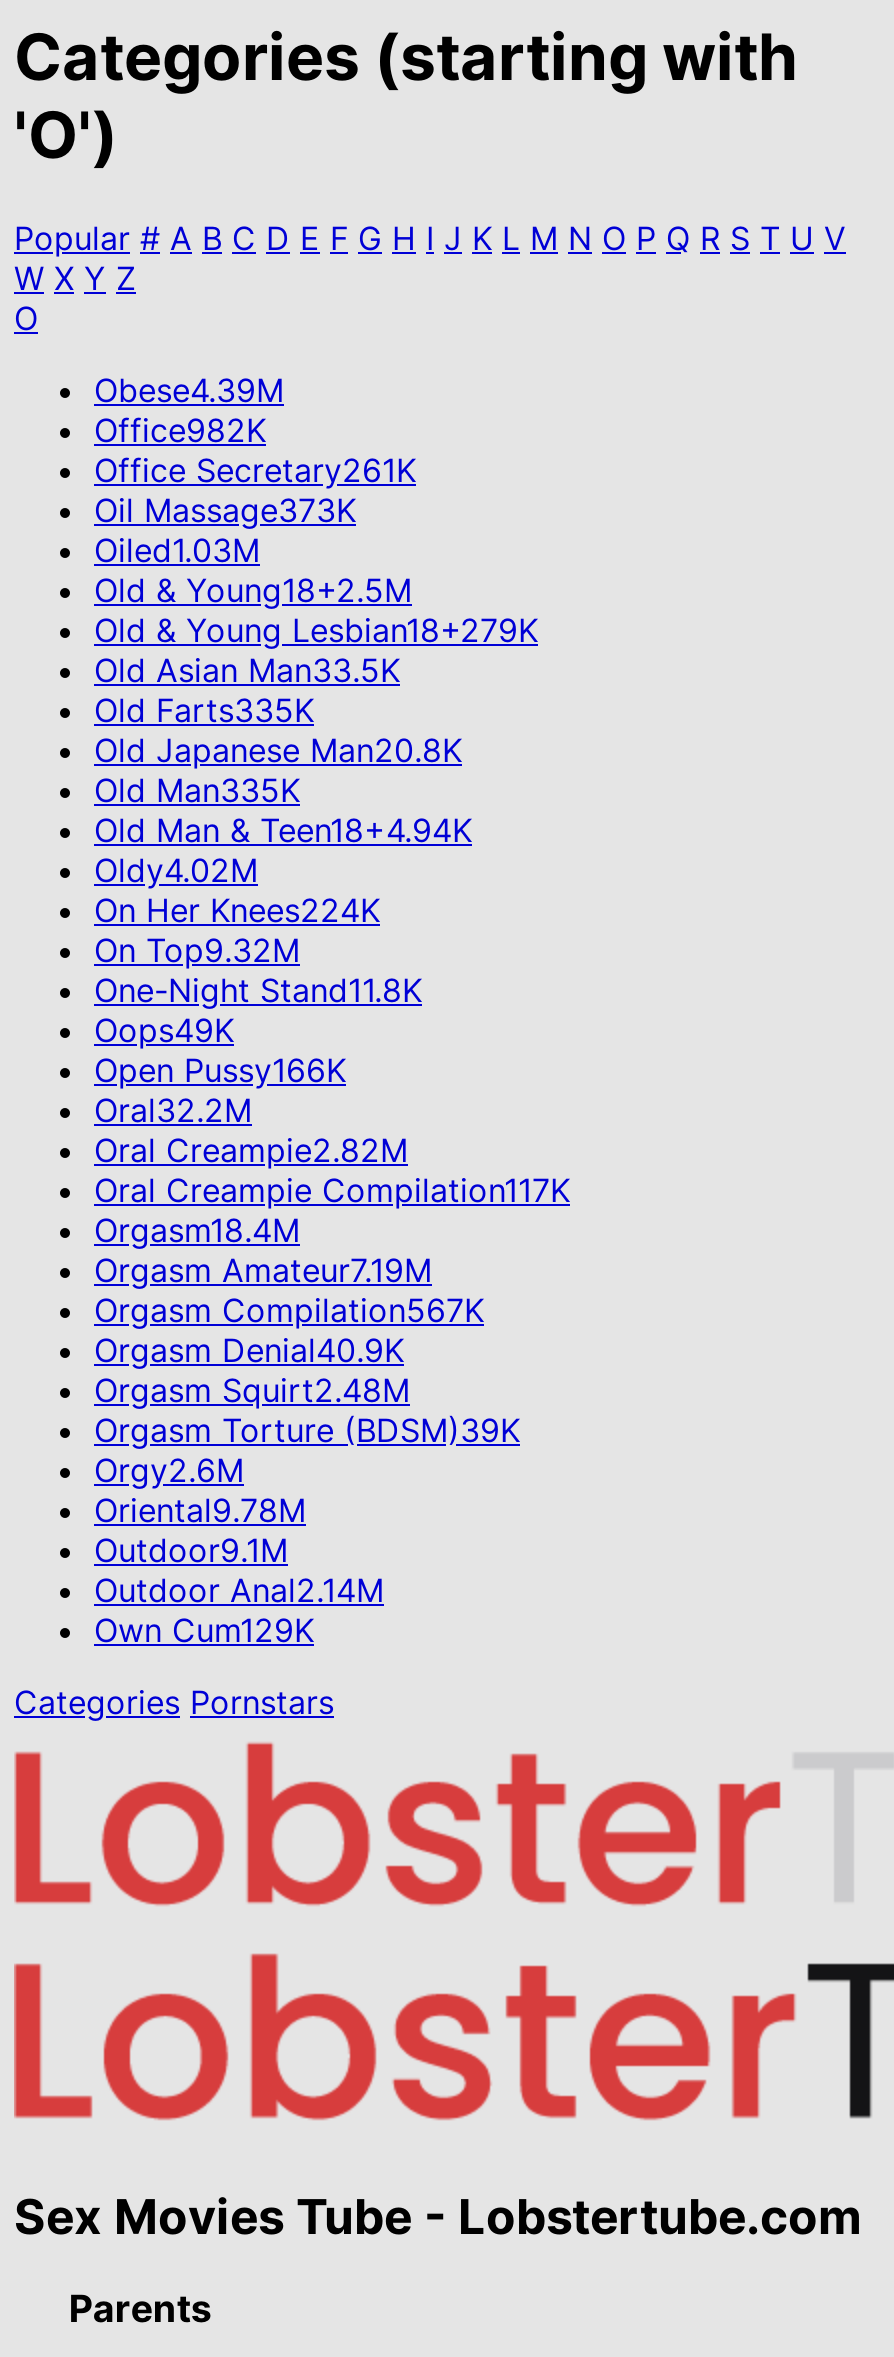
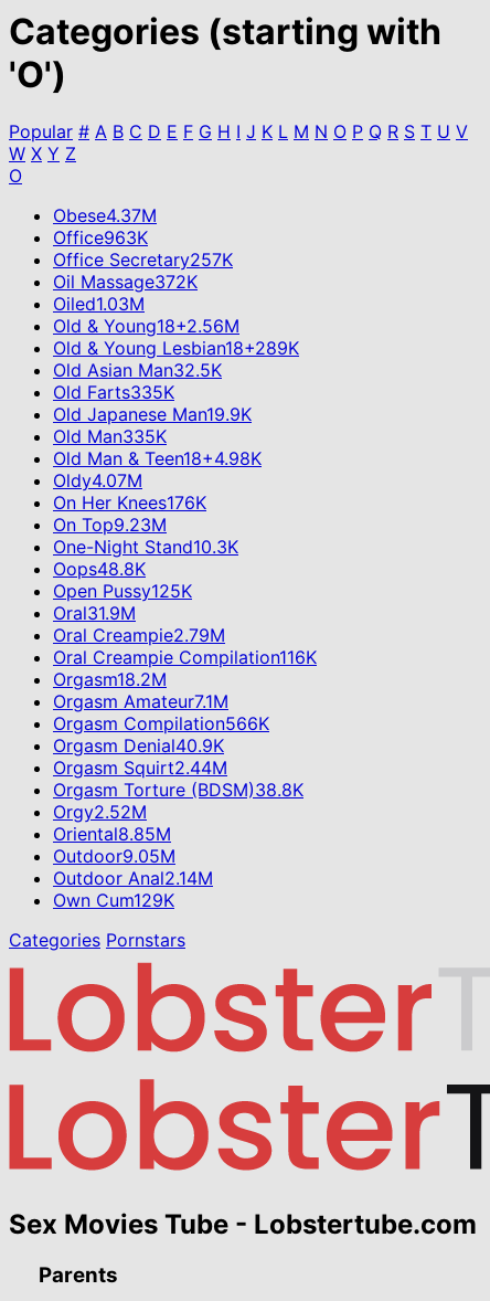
[94,370,284,410] Obese4.39M -> [53,204,157,226] Obese4.37M
[94,410,266,450] Office982K -> [53,226,148,248] Office963K
[94,450,416,490] Office Secretary261K -> [53,248,233,270] Office Secretary257K
[94,490,356,530] Oil Massage373K -> [53,270,198,293] Oil Massage372K
[94,570,412,610] Old & Young18+2.5M -> [53,315,239,337] Old & Young18+2.56M
[94,610,538,650] Old & Young Lesbian18+279K -> [53,337,299,359] Old & Young Lesbian18+289K
[94,650,400,690] Old Asian Man33.5K -> [53,359,222,381] Old Asian Man32.5K
[94,730,462,770] Old Japanese Man20.8K -> [53,403,252,425] Old Japanese Man19.9K
[94,810,472,850] Old Man & Teen18+4.94K -> [53,447,262,469] Old Man & Teen18+4.98K
[94,850,258,890] Oldy4.02M -> [53,469,142,491] Oldy4.07M
[94,890,380,930] On Her Knees224K -> [53,491,206,513] On Her Knees176K
[94,930,300,970] On Top9.32M -> [53,513,167,536] On Top9.23M
[94,970,422,1010] One-Night Stand11.8K -> [53,536,238,558] One-Night Stand10.3K
[94,1010,234,1050] Oops49K -> [53,558,146,580] Oops48.8K
[94,1050,346,1090] Open Pussy166K -> [53,580,192,602] Open Pussy125K
[94,1090,252,1130] Oral32.2M -> [53,602,136,624] Oral31.9M
[94,1130,408,1170] Oral Creampie2.82M -> [53,624,225,646] Oral Creampie2.79M
[94,1170,570,1210] Oral Creampie Compilation117K -> [53,646,317,668] Oral Creampie Compilation116K
[94,1210,300,1250] Orgasm18.4M -> [53,668,167,690] Orgasm18.2M
[94,1250,432,1290] Orgasm Amateur7.19M -> [53,690,228,712] Orgasm Amateur7.1M
[94,1290,484,1330] Orgasm Compilation567K -> [53,712,269,734] Orgasm Compilation566K
[94,1370,410,1410] Orgasm Squirt2.48M -> [53,756,227,779] Orgasm Squirt2.44M
[94,1410,520,1450] Orgasm Torture (BDSM)39K -> [53,779,303,801] Orgasm Torture (BDSM)38.8K
[94,1450,244,1490] Orgy2.6M -> [53,801,147,823] Orgy2.52M
[94,1490,306,1530] Oriental9.78M -> [53,823,171,845] Oriental8.85M
[94,1530,288,1570] Outdoor9.1M -> [53,845,175,867] Outdoor9.05M

